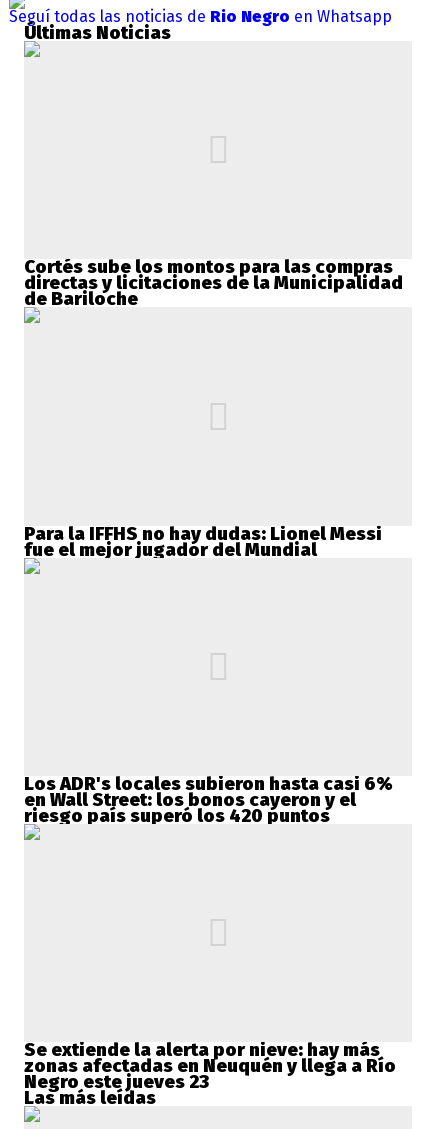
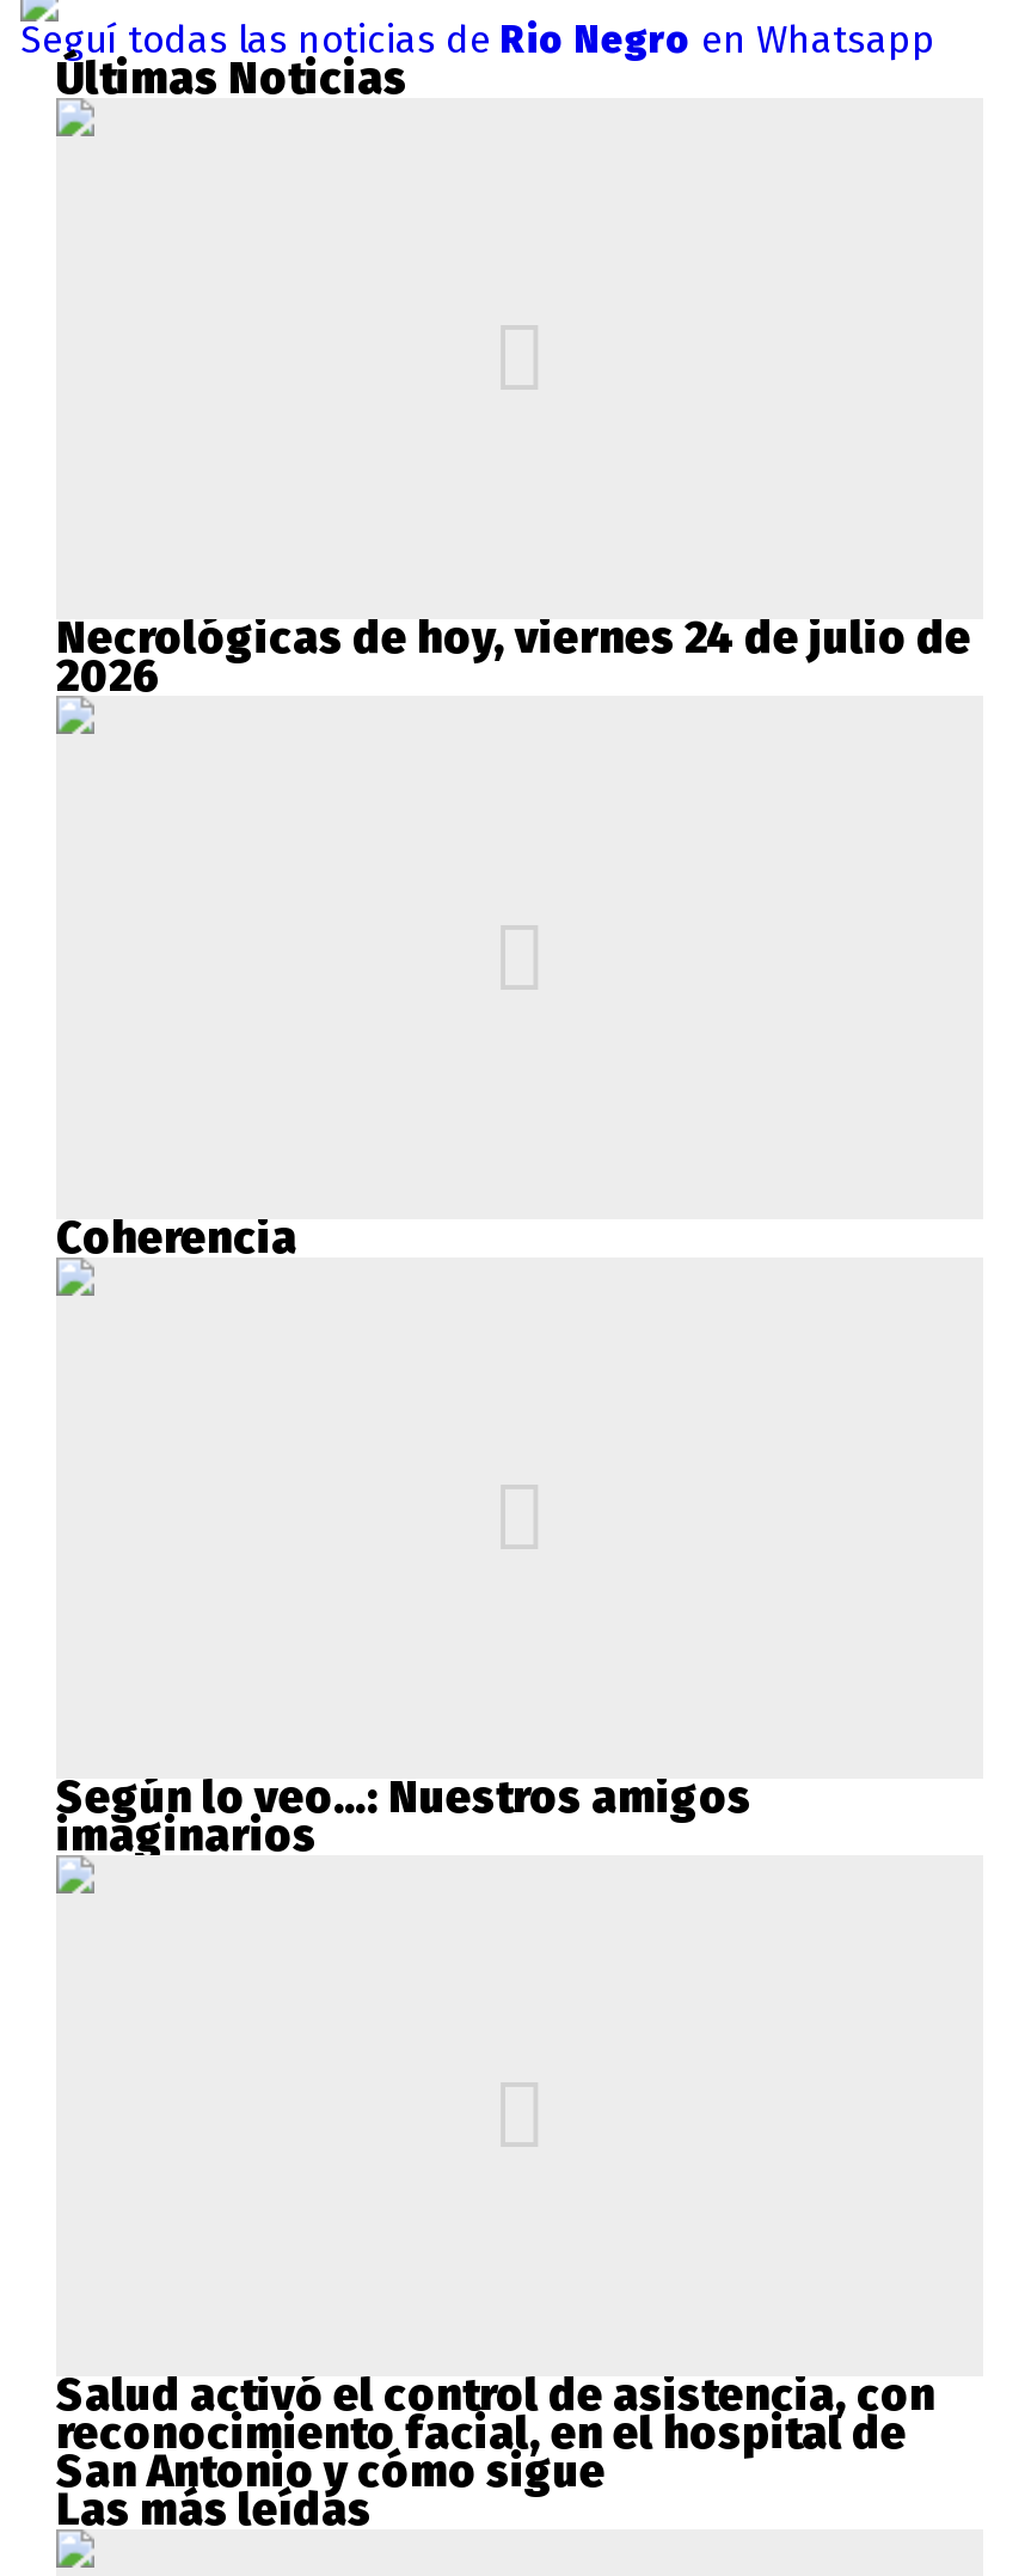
[24,256,403,310] Cortés sube los montos para las compras | directas y licitaciones de la Municipalidad | de Bariloche -> [56,613,971,704] Necrológicas de hoy, viernes 24 de julio de | 2026
[24,523,382,561] Para la IFFHS no hay dudas: Lionel Messi | fue el mejor jugador del Mundial -> [56,1211,297,1264] Coherencia
[24,773,393,827] Los ADR's locales subieron hasta casi 6% | en Wall Street: los bonos cayeron y el | riesgo país superó los 420 puntos -> [56,1771,751,1862] Según lo veo…: Nuestros amigos | imaginarios
[24,1039,396,1093] Se extiende la alerta por nieve: hay más | zonas afectadas en Neuquén y llega a Río | Negro este jueves 23 -> [56,2369,935,2499] Salud activó el control de asistencia, con | reconocimiento facial, en el hospital de | San Antonio y cómo sigue

